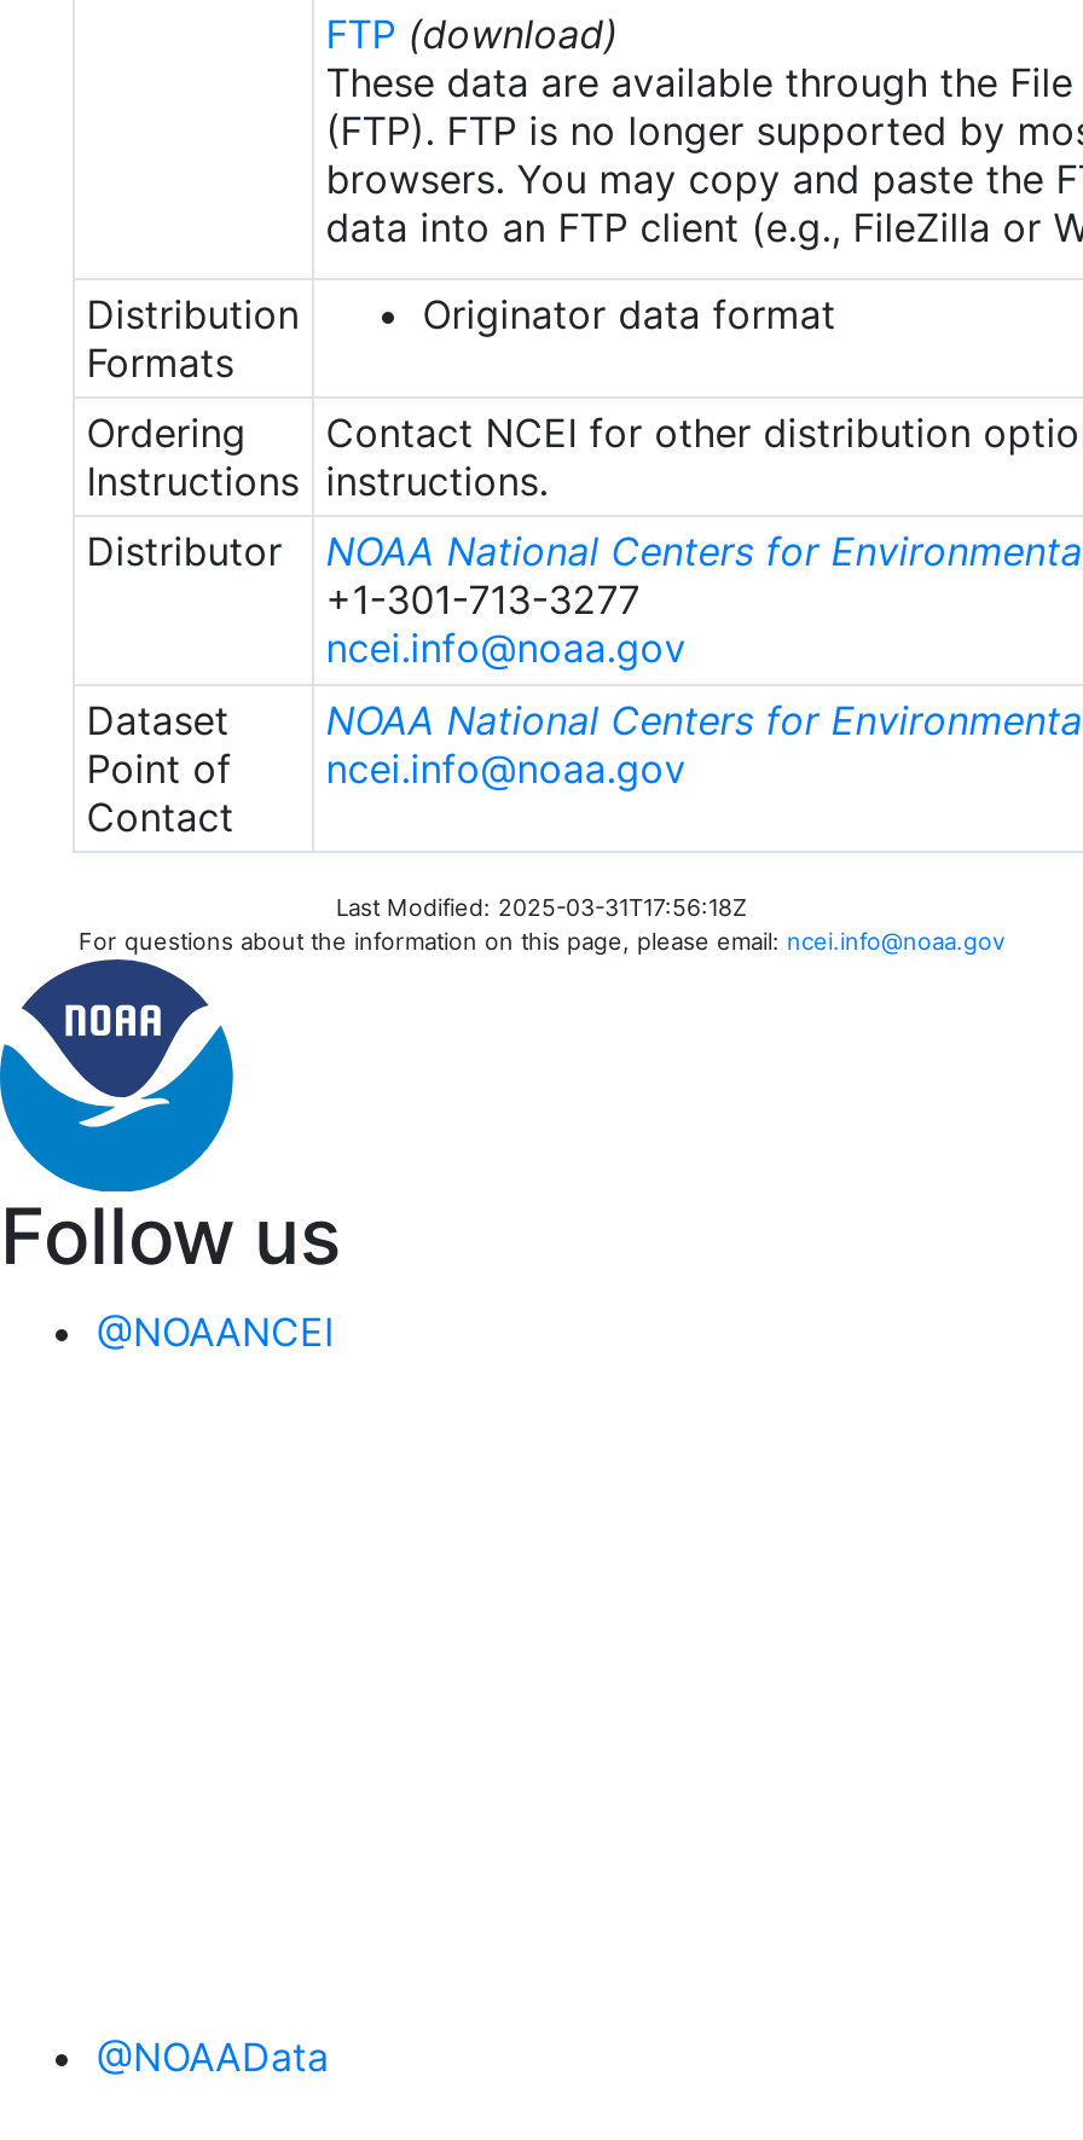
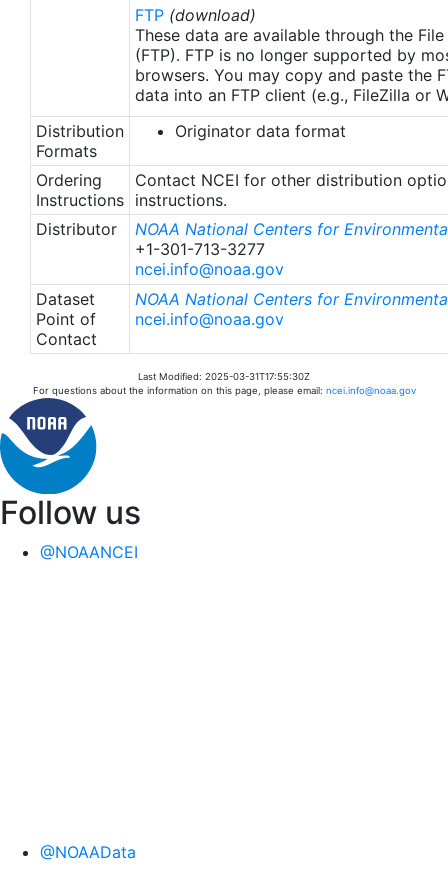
[336,893,747,920] Last Modified: 2025-03-31T17:56:18Z -> [138,371,310,382] Last Modified: 2025-03-31T17:55:30Z

